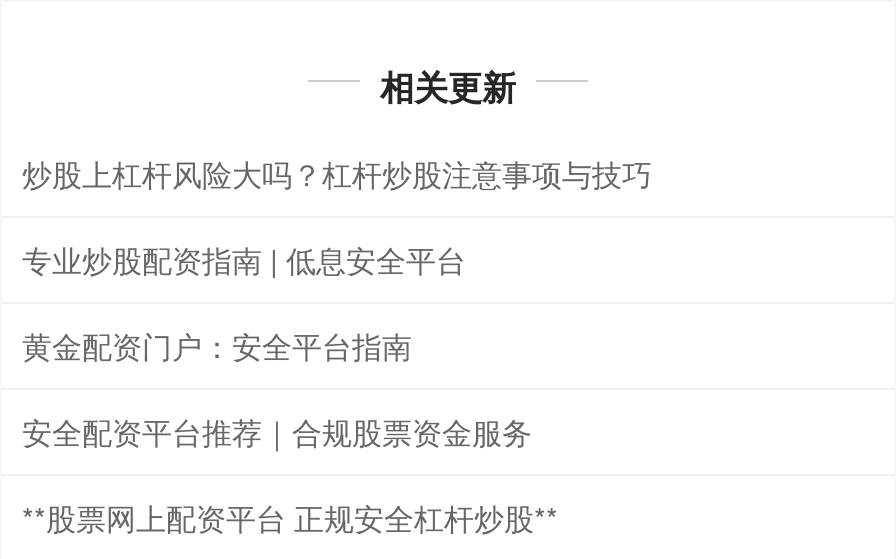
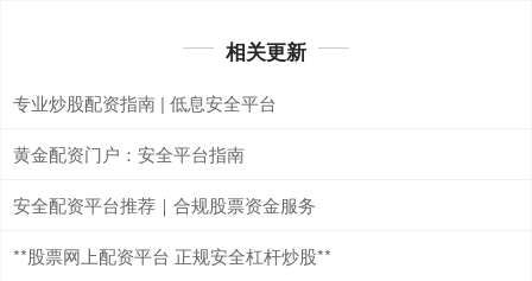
[22,152,652,194] 炒股上杠杆风险大吗？杠杆炒股注意事项与技巧 -> none

